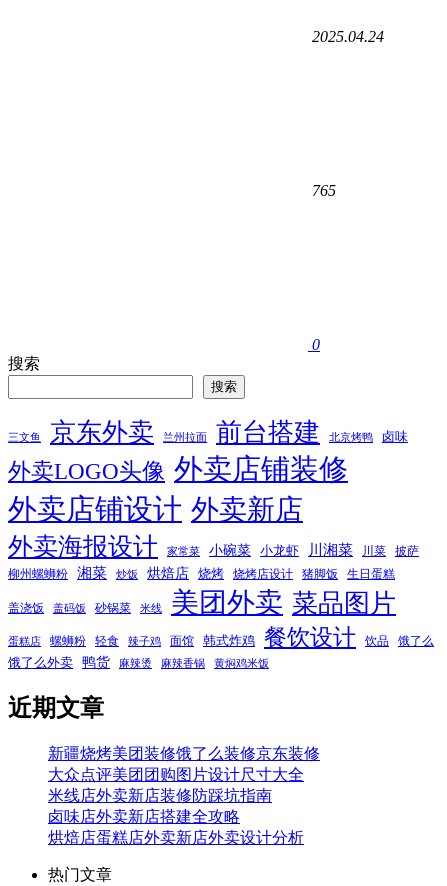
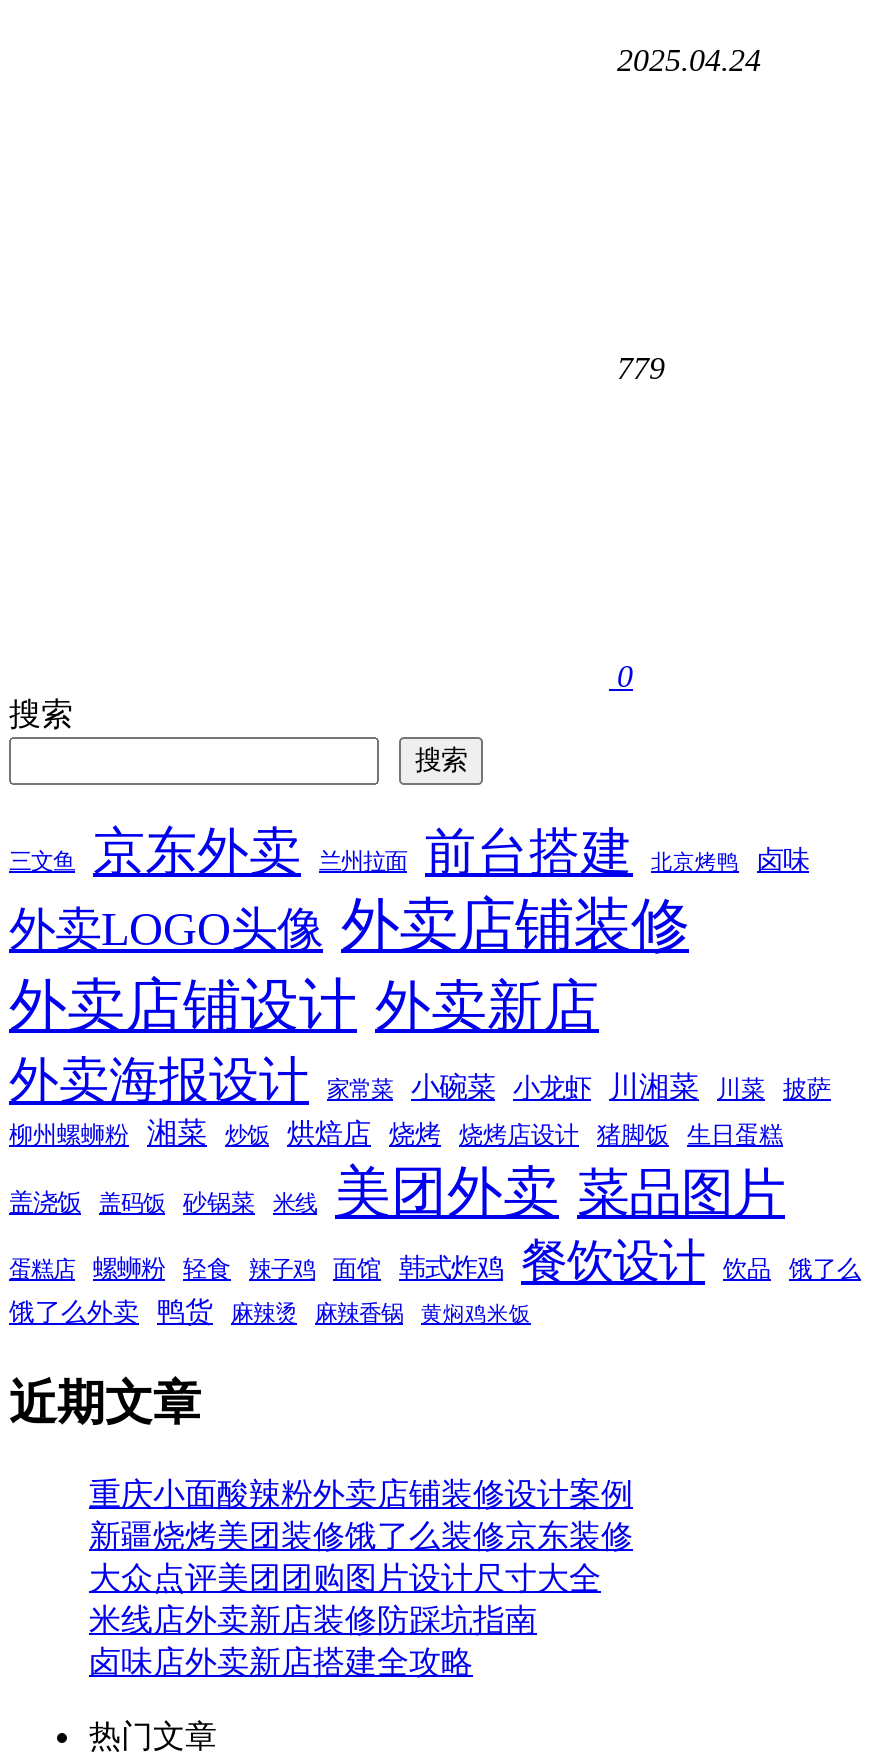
[312,182,336,199] 765 -> [617,351,665,385] 779
none -> [89,1476,633,1510] 重庆小面酸辣粉外卖店铺装修设计案例
moved [48,745,320,825] -> [89,1518,633,1678]: 新疆烧烤美团装修饿了么装修京东装修 | 大众点评美团团购图片设计尺寸大全 | 卤味店外卖新店搭建全攻略
[48,829,304,846] 烘焙店蛋糕店外卖新店外卖设计分析 -> none

